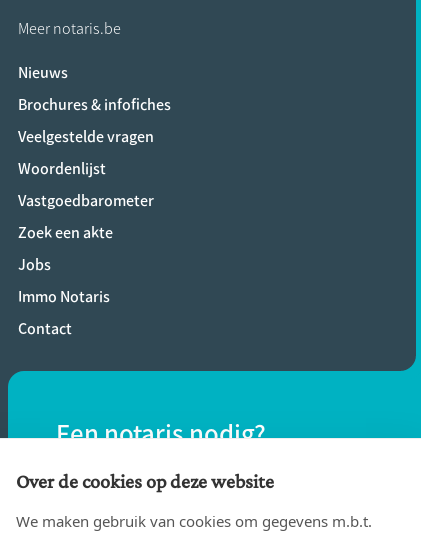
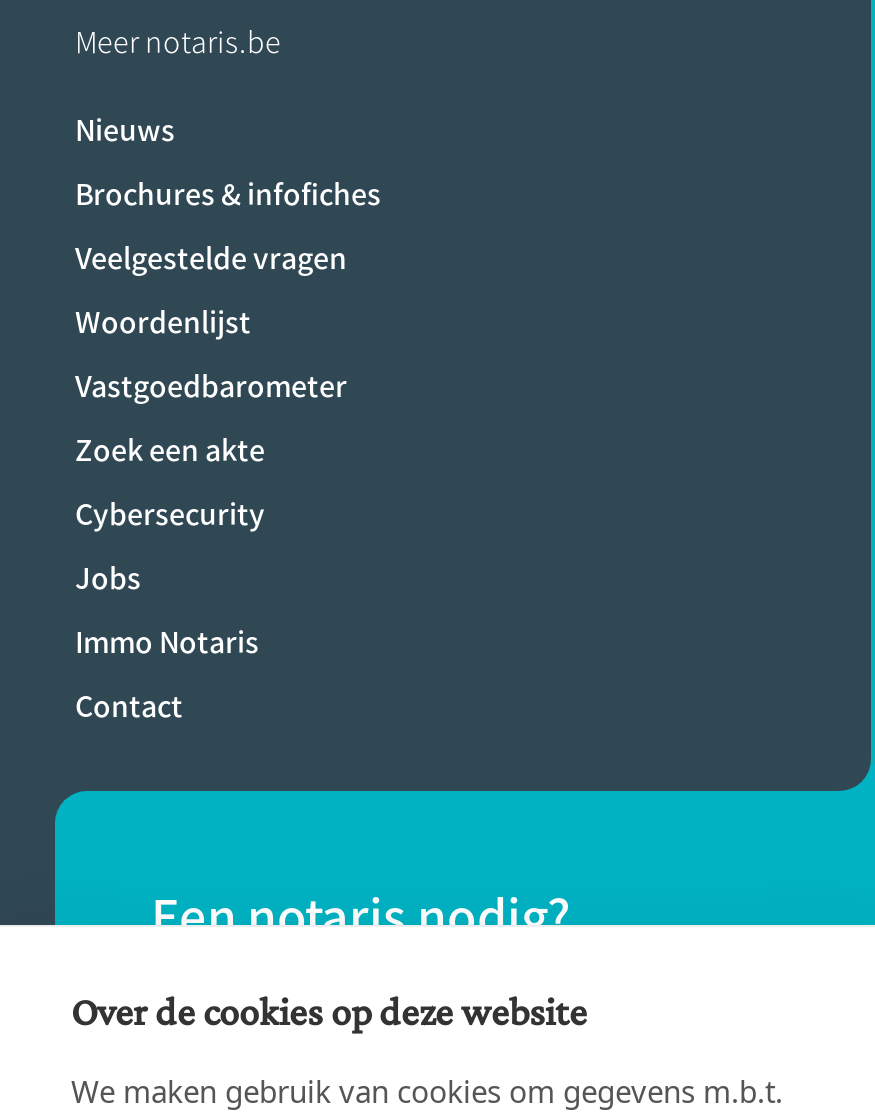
none -> [75,495,265,533] Cybersecurity

